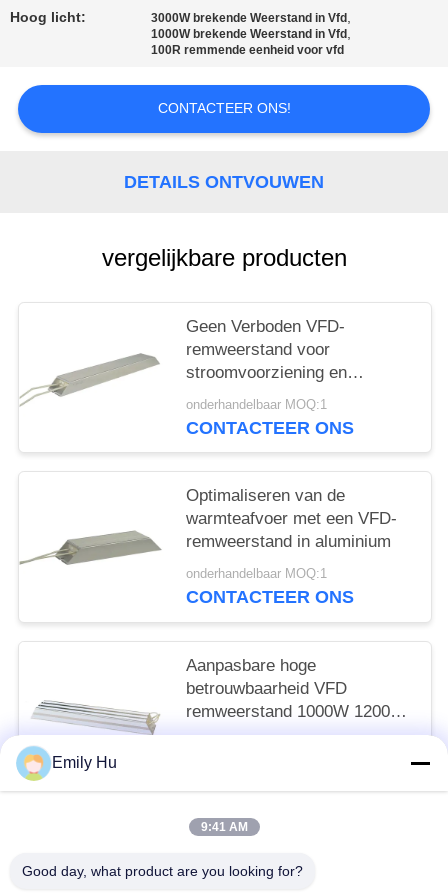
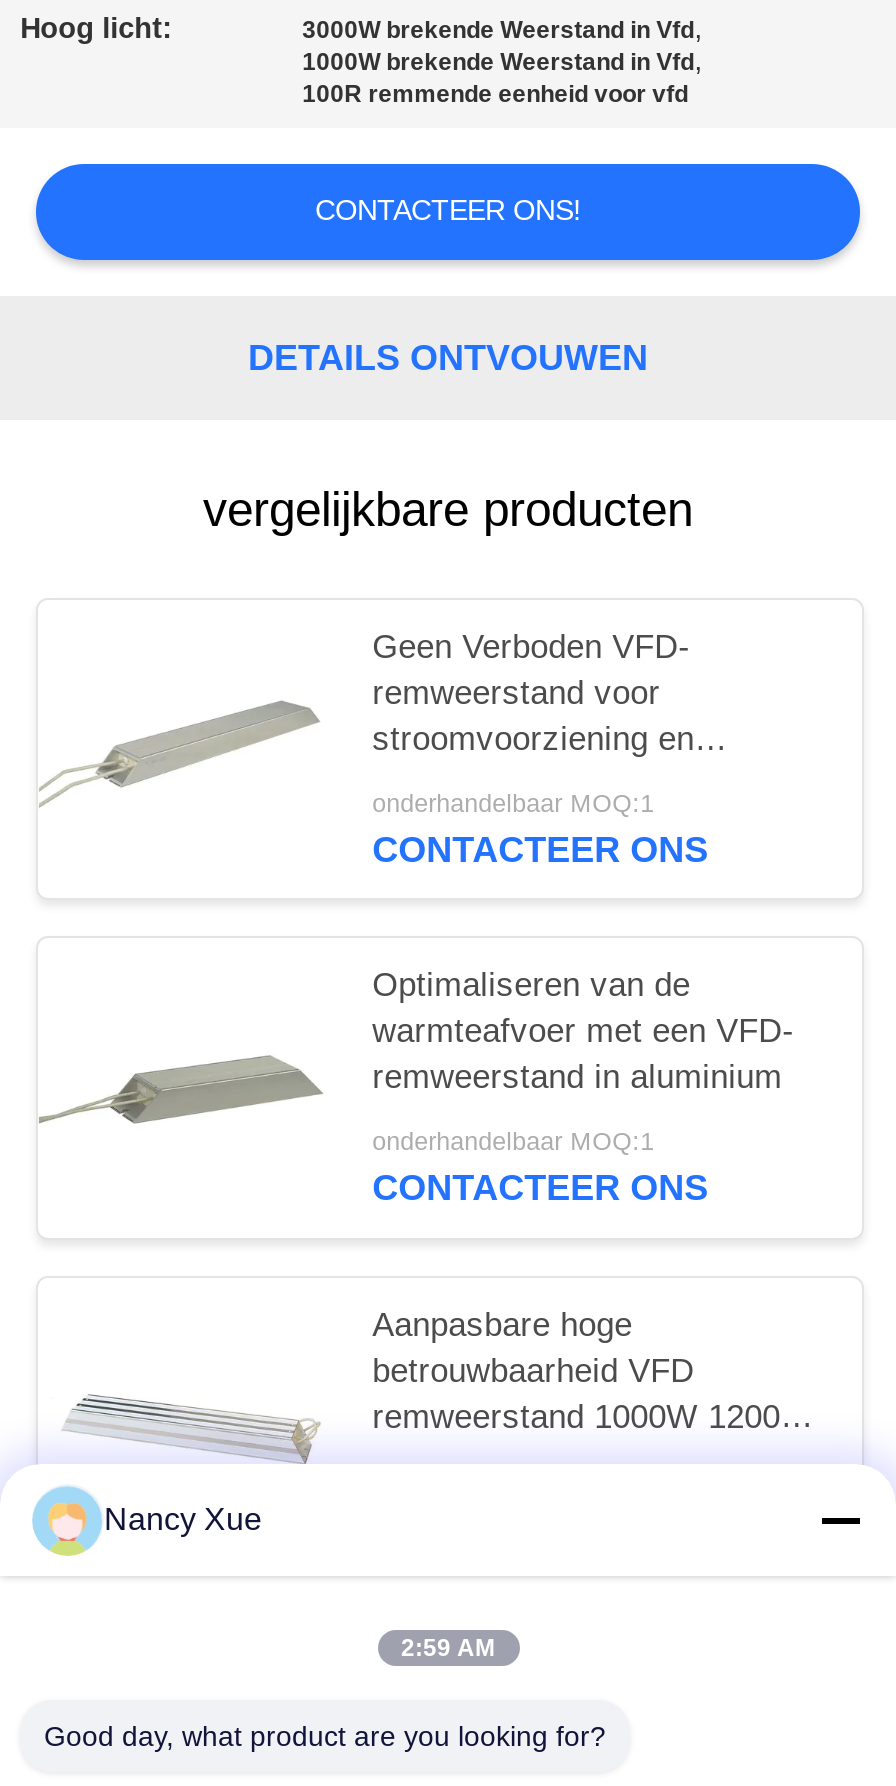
[52,754,117,771] Emily Hu -> [104,1502,262,1536] Nancy Xue
[200,820,247,834] 9:41 AM -> [401,1634,495,1662] 2:59 AM

